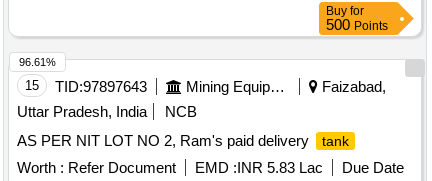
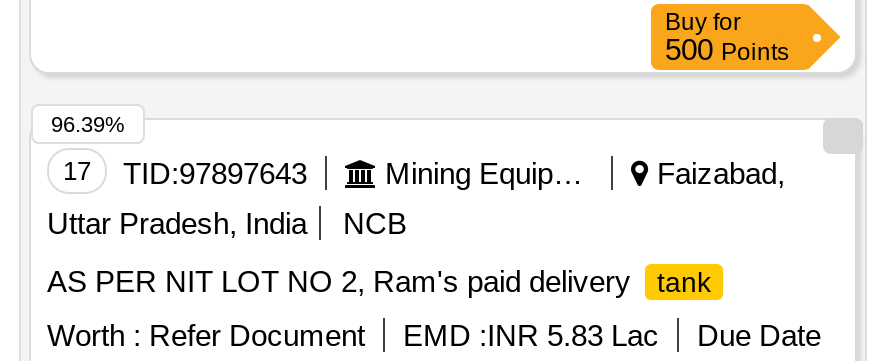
[19,56,56,68] 96.61% -> [51,112,125,136] 96.39%
[25,78,147,95] 15 TID:97897643 -> [63,156,307,190] 17 TID:97897643

